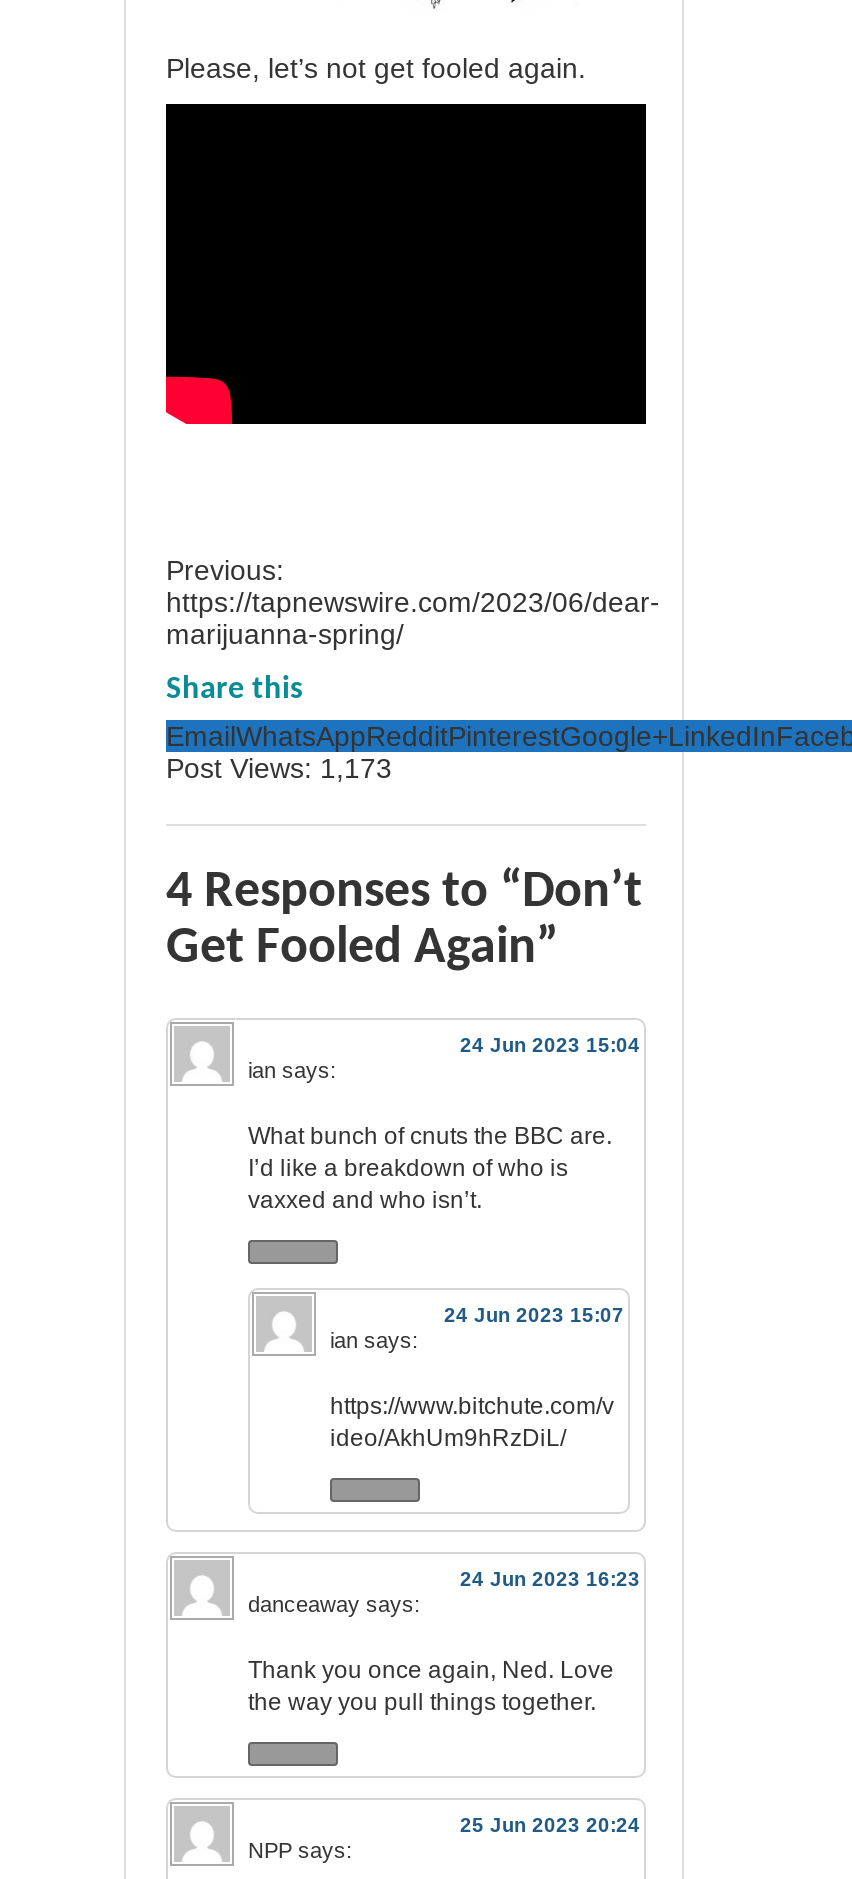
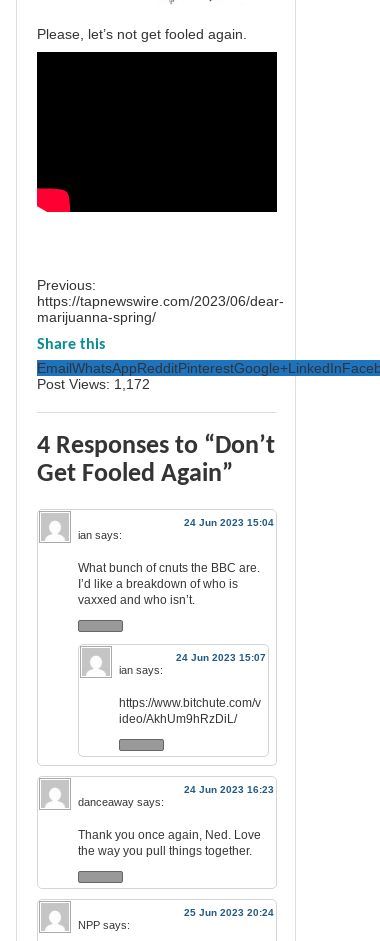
[166,752,392,784] Post Views: 1,173 -> [37,376,150,392] Post Views: 1,172

